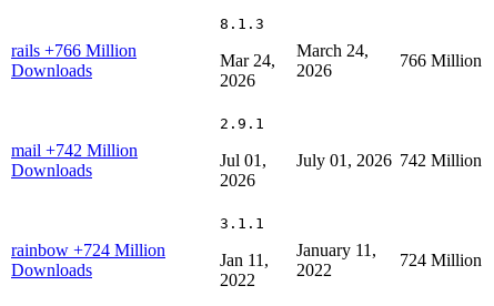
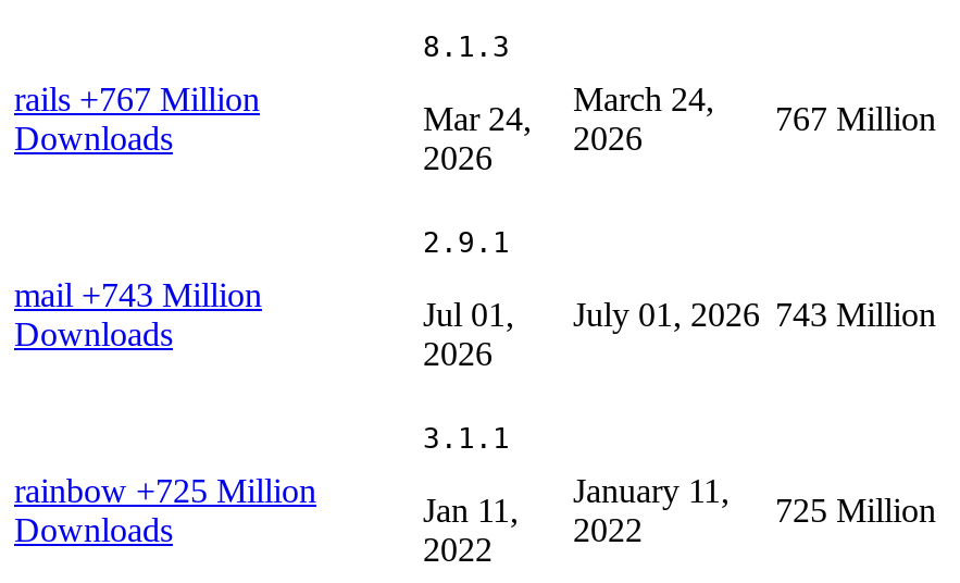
[11,41,137,60] rails +766 Million -> [14,81,260,118] rails +767 Million
[400,51,482,70] 766 Million -> [775,100,936,137] 767 Million
[11,141,138,160] mail +742 Million -> [14,276,262,313] mail +743 Million
[220,151,482,170] Jul 01, July 01, 2026 742 Million -> [423,296,936,333] Jul 01, July 01, 2026 743 Million
[11,241,165,260] rainbow +724 Million -> [14,472,316,509] rainbow +725 Million
[400,251,482,270] 724 Million -> [775,492,936,529] 725 Million

